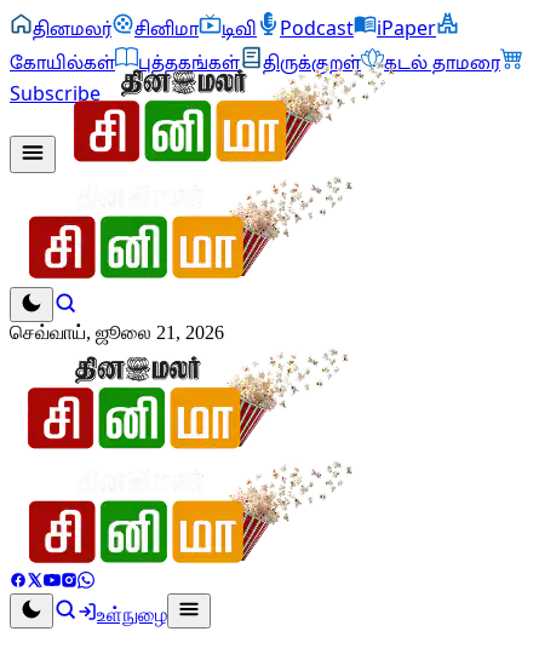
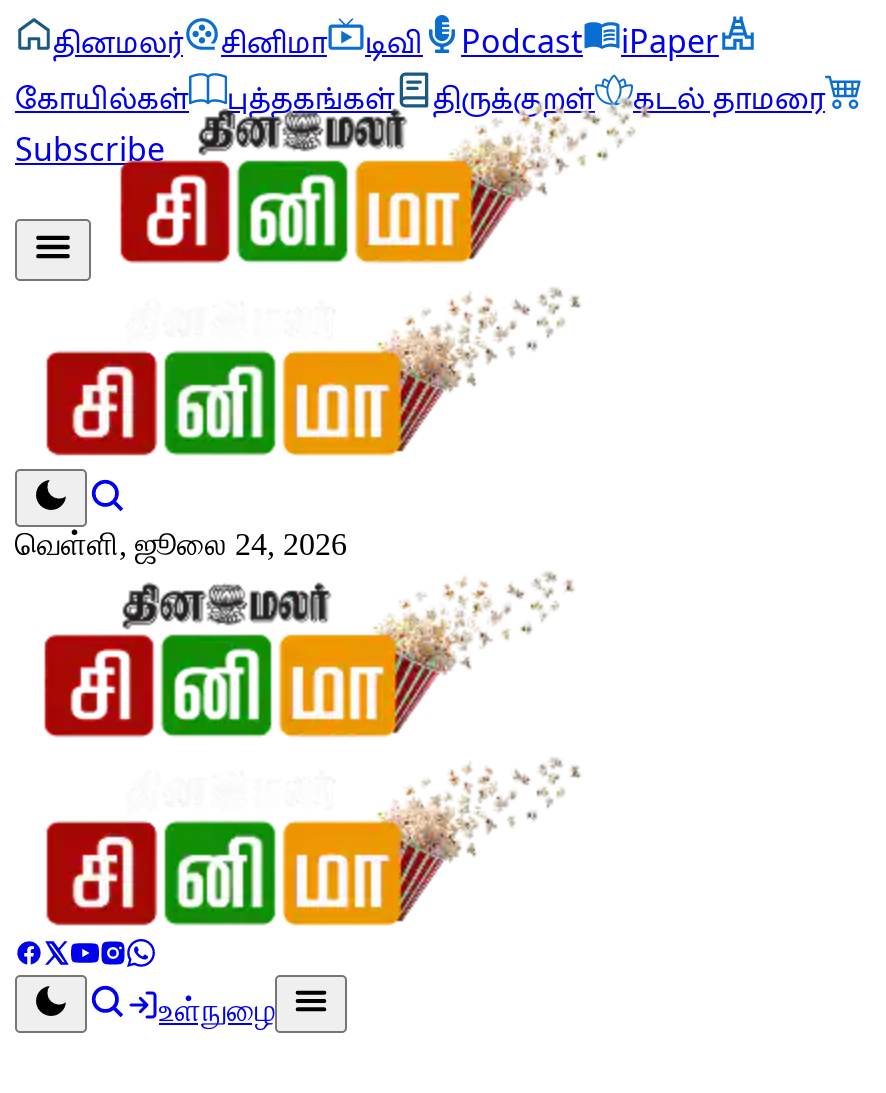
[10,322,224,343] செவ்வாய், ஜூலை 21, 2026 -> [15,527,347,561] வெள்ளி, ஜூலை 24, 2026

